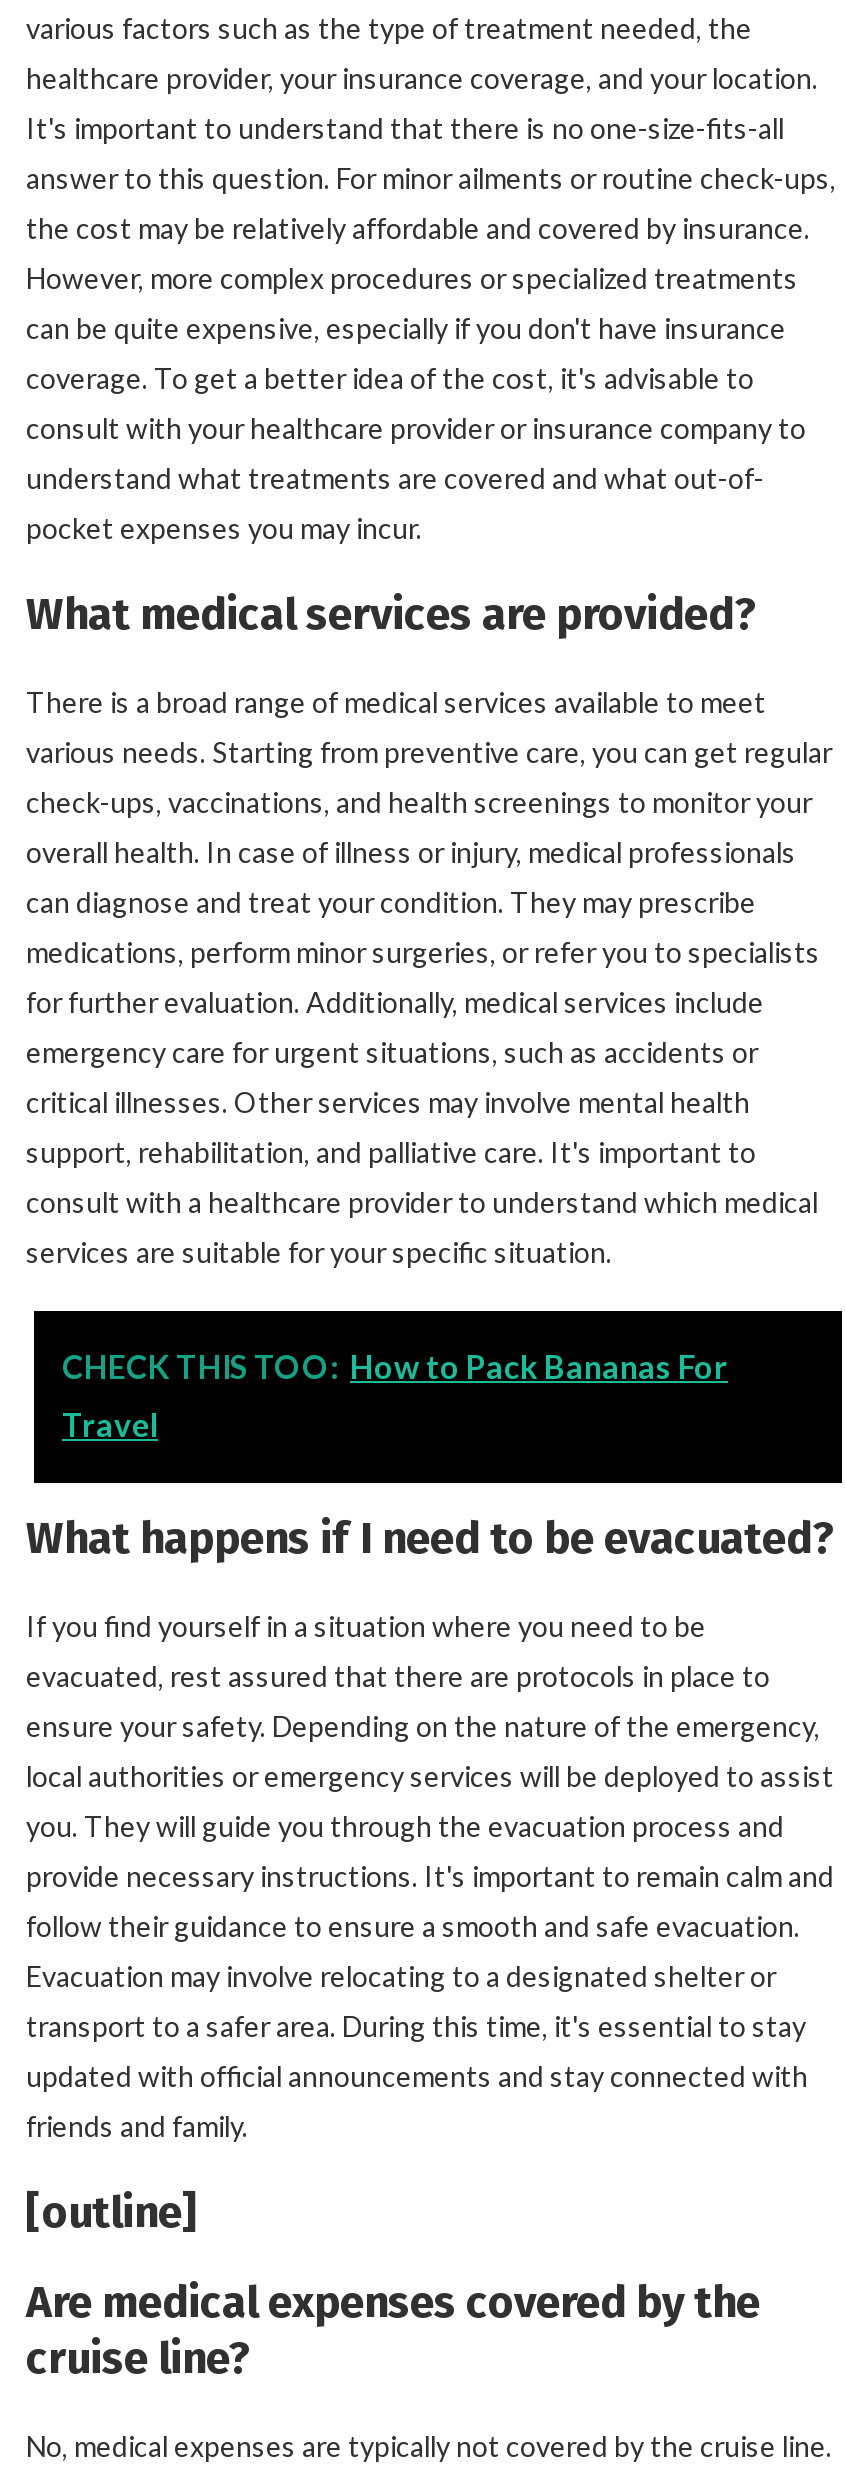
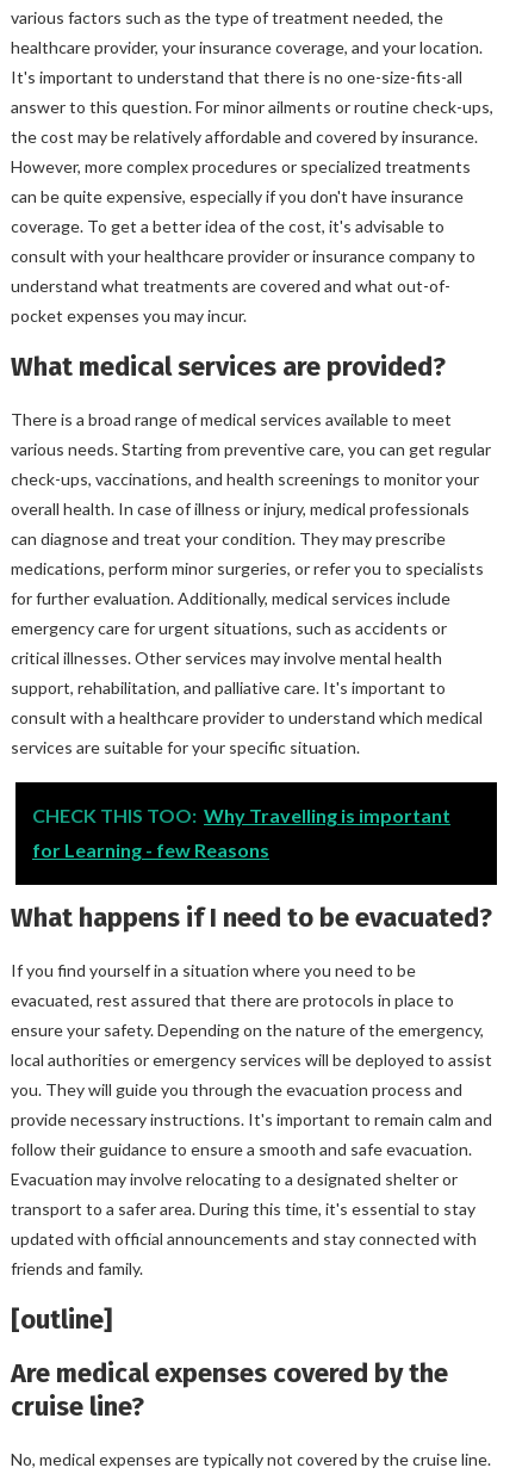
[62,1347,728,1385] CHECK THIS TOO: How to Pack Bananas For -> [32,804,450,826] CHECK THIS TOO: Why Travelling is important
[62,1405,158,1443] Travel -> [32,838,269,861] for Learning - few Reasons

